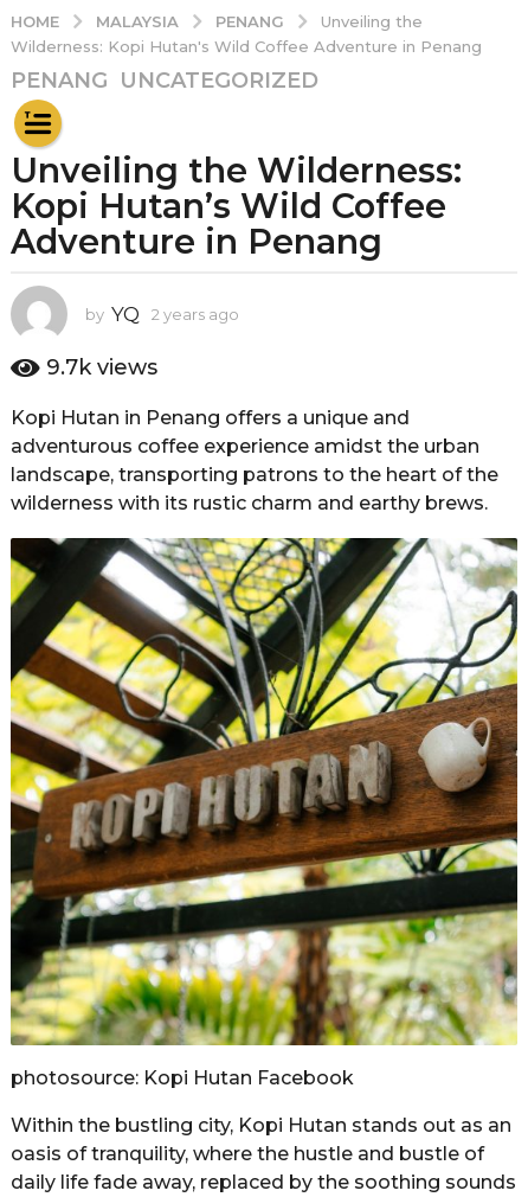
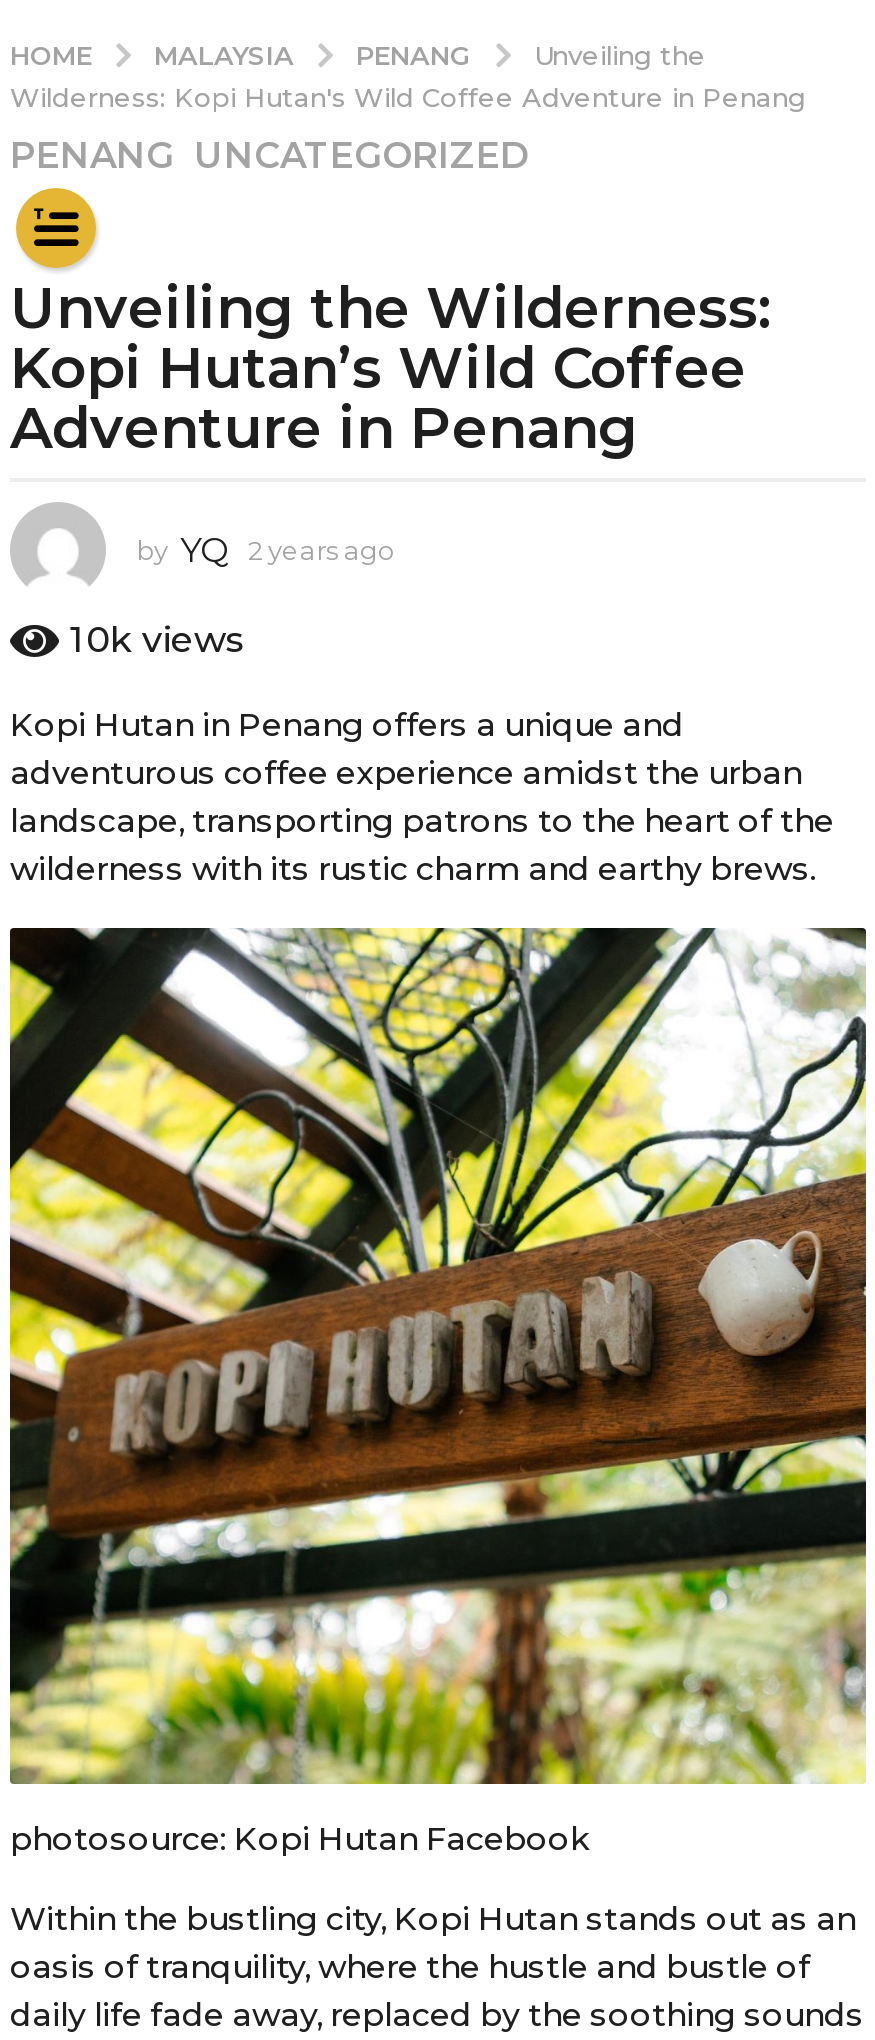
[46,355,157,381] 9.7k views -> [70,618,244,662] 10k views

